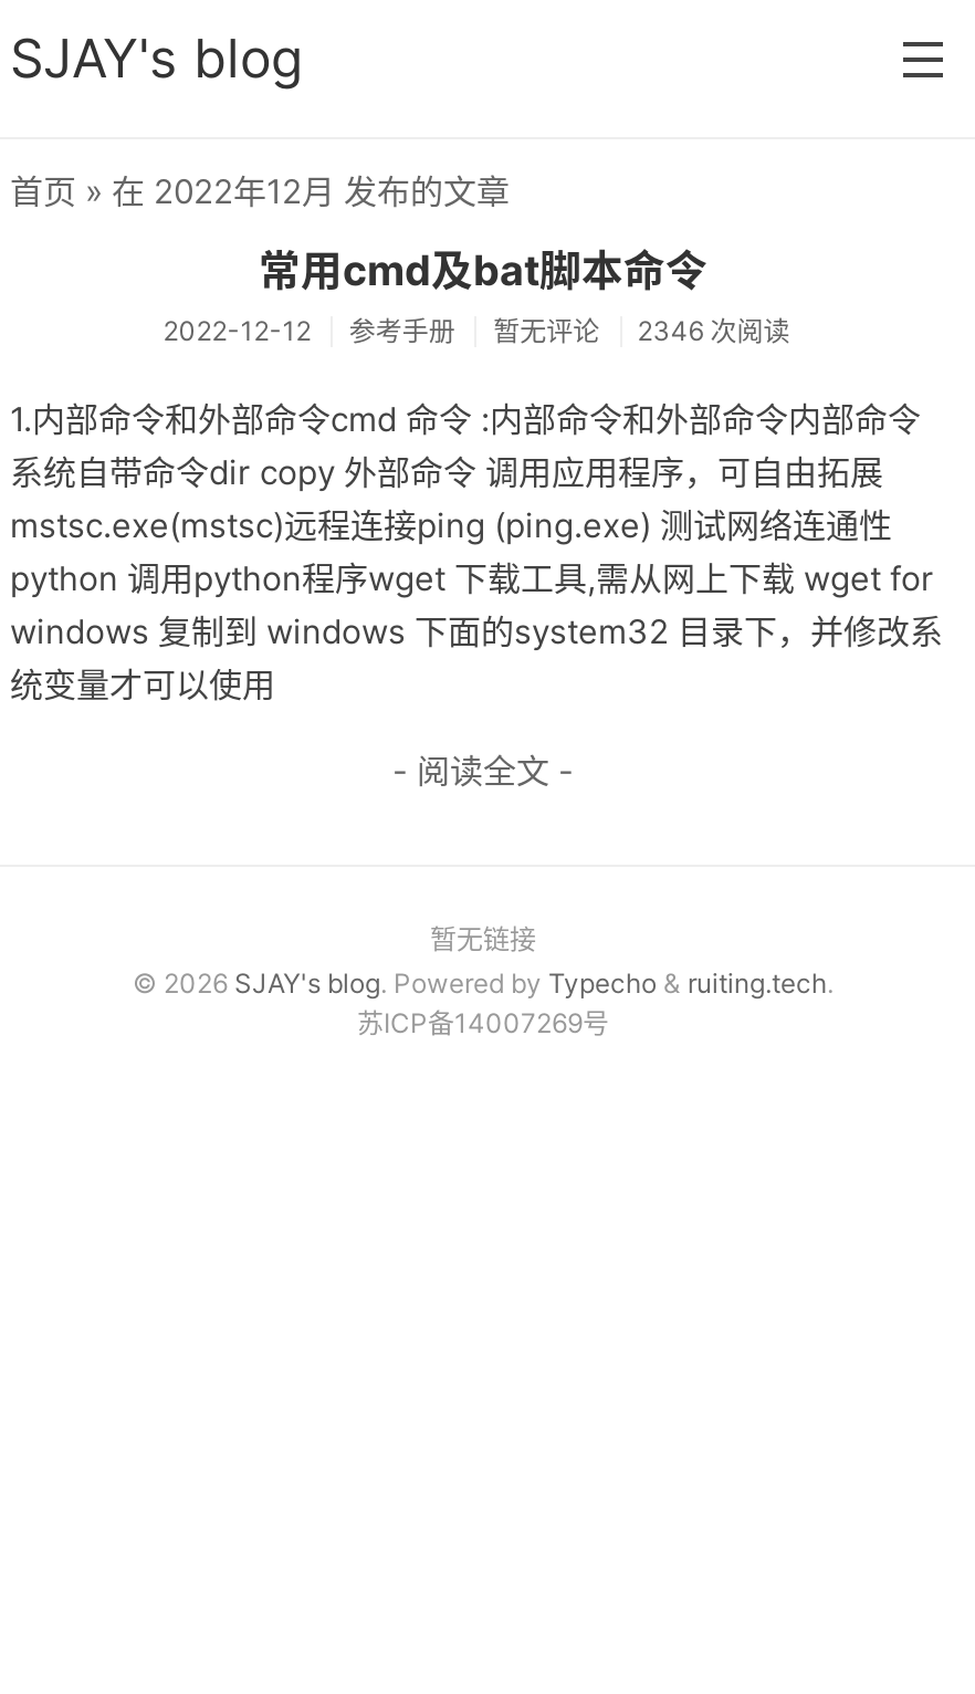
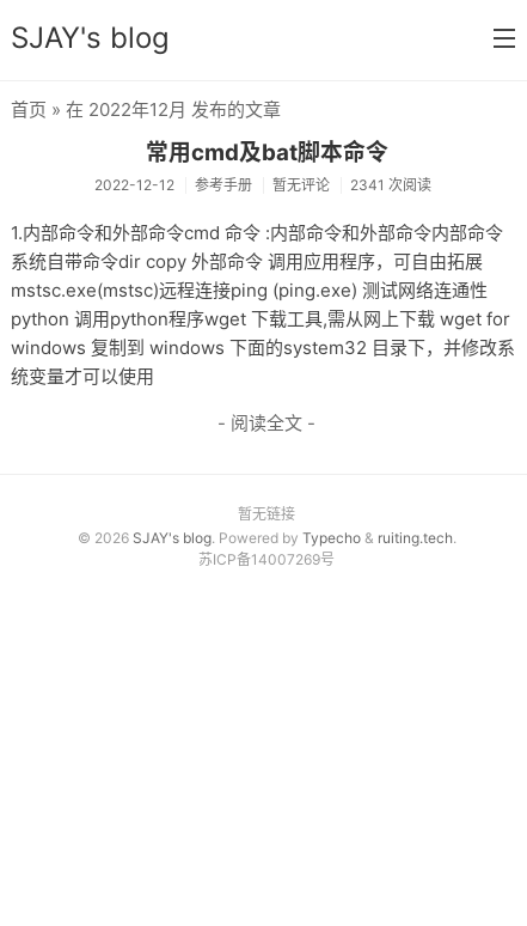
[637,314,790,347] 2346 次阅读 -> [350,176,432,194] 2341 次阅读

